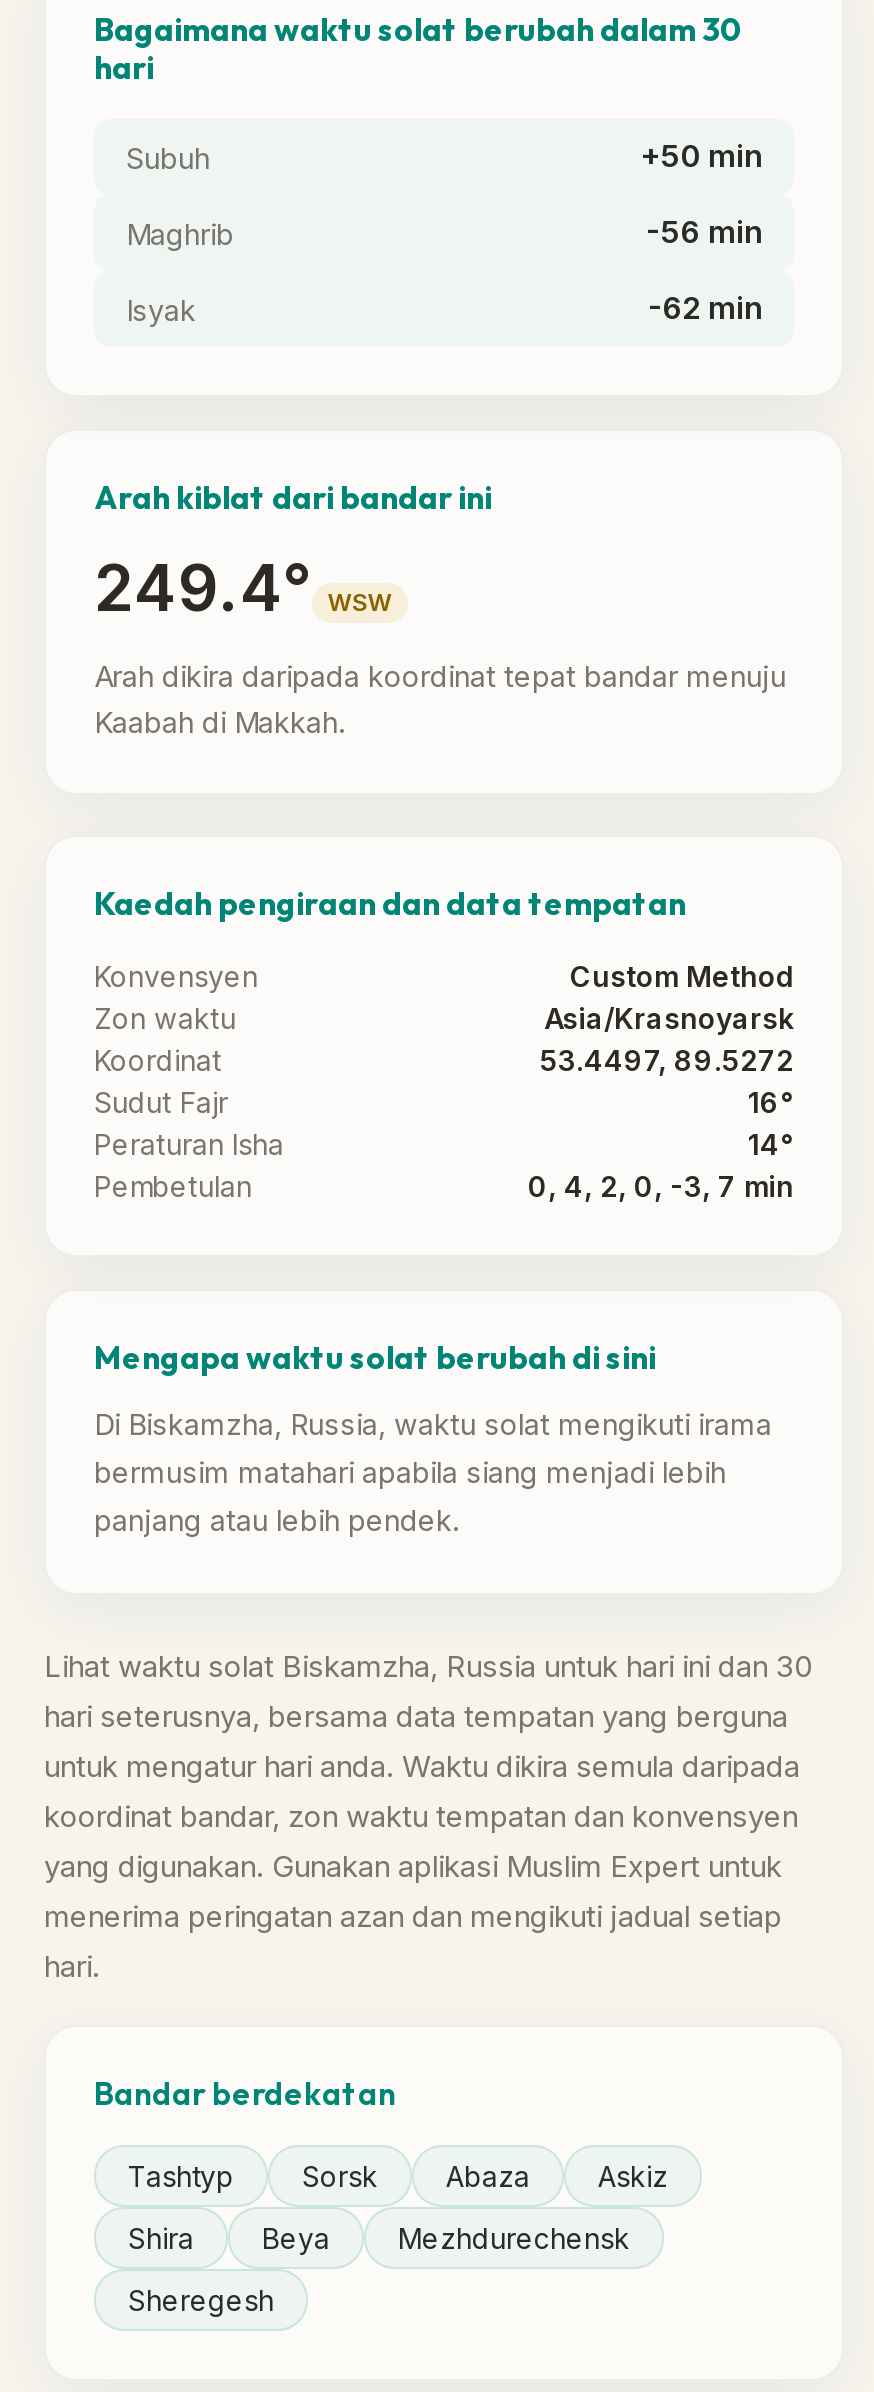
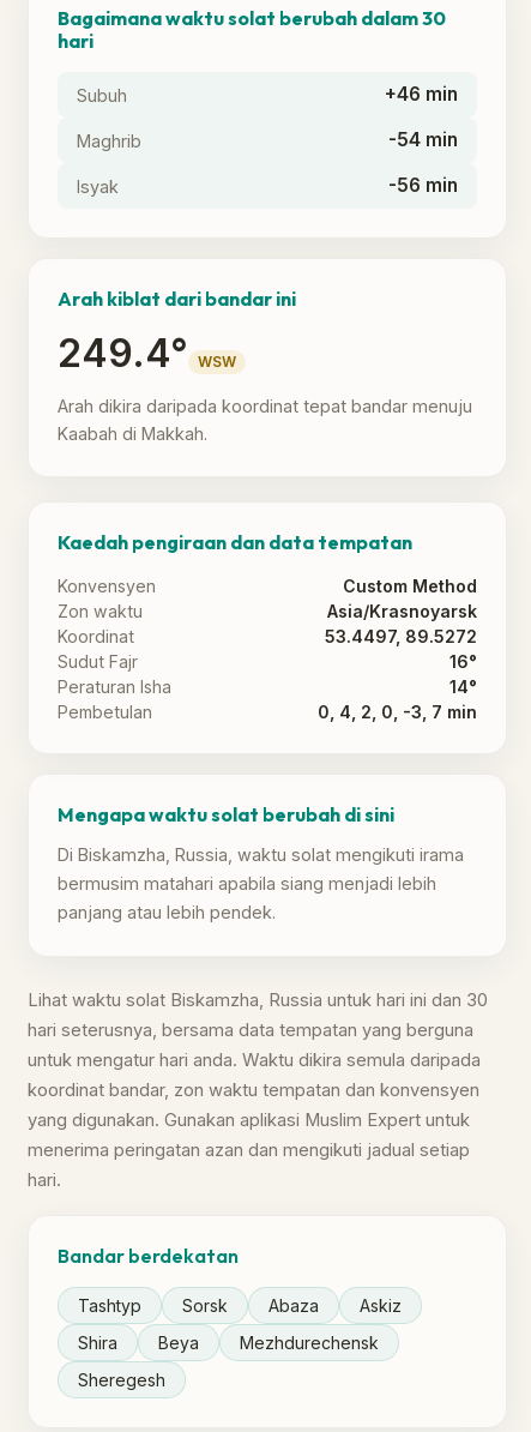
[640,137,762,175] +50 min -> [385,83,458,106] +46 min
[646,213,762,251] -56 min -> [388,128,458,151] -54 min
[648,289,762,327] -62 min -> [388,174,458,197] -56 min

